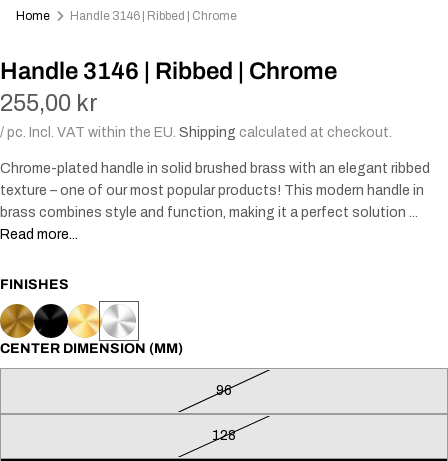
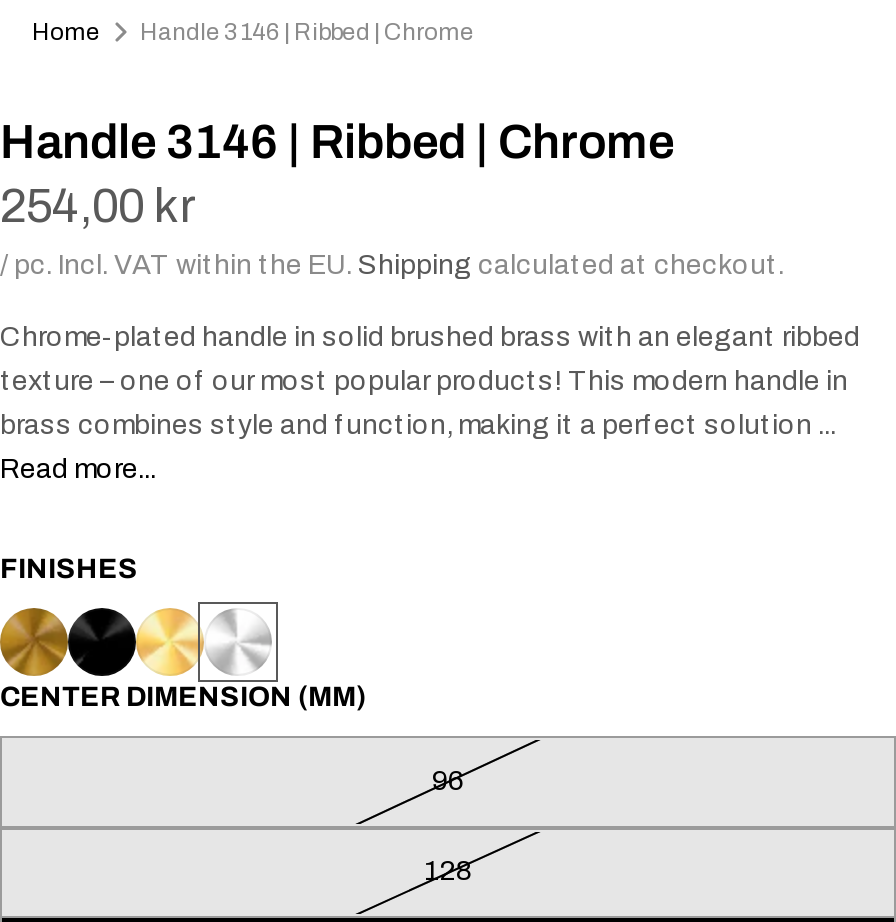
[0,90,98,116] 255,00 kr -> [0,180,198,232] 254,00 kr

